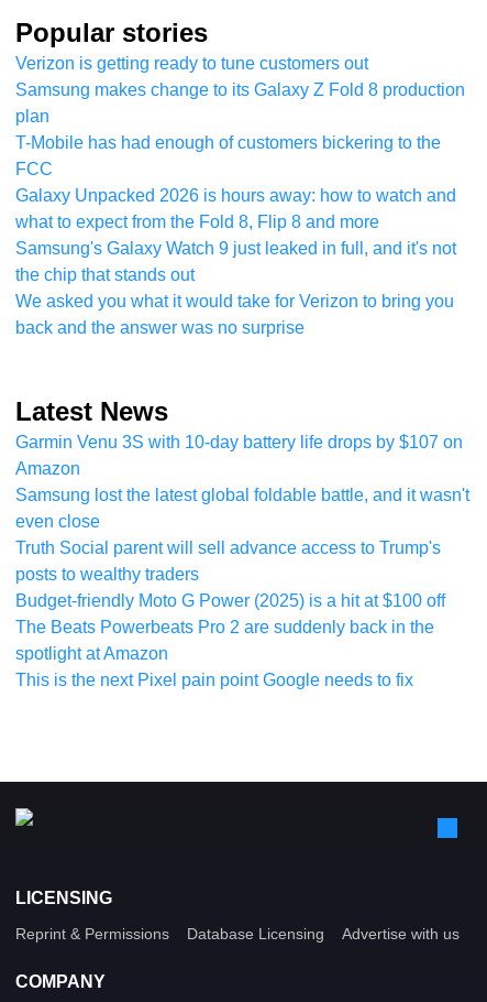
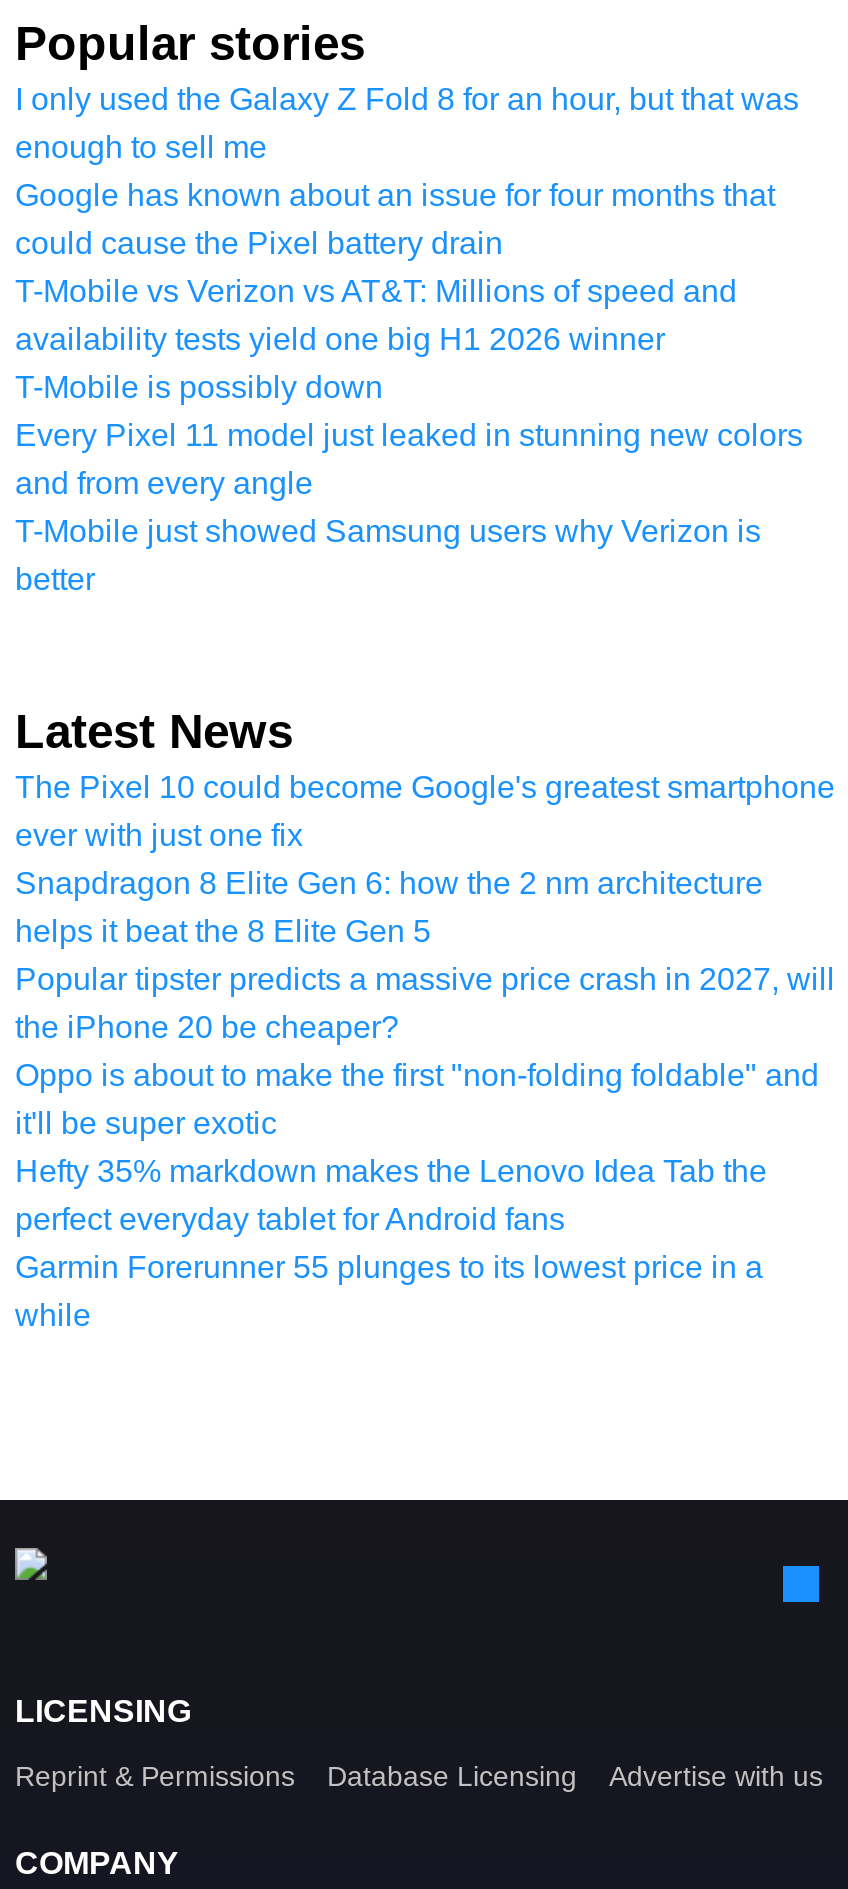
[15,54,465,337] Verizon is getting ready to tune customers out | Samsung makes change to its Galaxy Z Fold 8 production | plan | T-Mobile has had enough of customers bickering to the | FCC | Galaxy Unpacked 2026 is hours away: how to watch and | what to expect from the Fold 8, Flip 8 and more | Samsung's Galaxy Watch 9 just leaked in full, and it's not | the chip that stands out | We asked you what it would take for Verizon to bring you | back and the answer was no surprise -> [15,82,803,596] I only used the Galaxy Z Fold 8 for an hour, but that was | enough to sell me | Google has known about an issue for four months that | could cause the Pixel battery drain | T-Mobile vs Verizon vs AT&T: Millions of speed and | availability tests yield one big H1 2026 winner | T-Mobile is possibly down | Every Pixel 11 model just leaked in stunning new colors | and from every angle | T-Mobile just showed Samsung users why Verizon is | better
[15,433,469,689] Garmin Venu 3S with 10-day battery life drops by $107 on | Amazon | Samsung lost the latest global foldable battle, and it wasn't | even close | Truth Social parent will sell advance access to Trump's | posts to wealthy traders | Budget-friendly Moto G Power (2025) is a hit at $100 off | The Beats Powerbeats Pro 2 are suddenly back in the | spotlight at Amazon | This is the next Pixel pain point Google needs to fix -> [15,770,835,1332] The Pixel 10 could become Google's greatest smartphone | ever with just one fix | Snapdragon 8 Elite Gen 6: how the 2 nm architecture | helps it beat the 8 Elite Gen 5 | Popular tipster predicts a massive price crash in 2027, will | the iPhone 20 be cheaper? | Oppo is about to make the first "non-folding foldable" and | it'll be super exotic | Hefty 35% markdown makes the Lenovo Idea Tab the | perfect everyday tablet for Android fans | Garmin Forerunner 55 plunges to its lowest price in a | while

